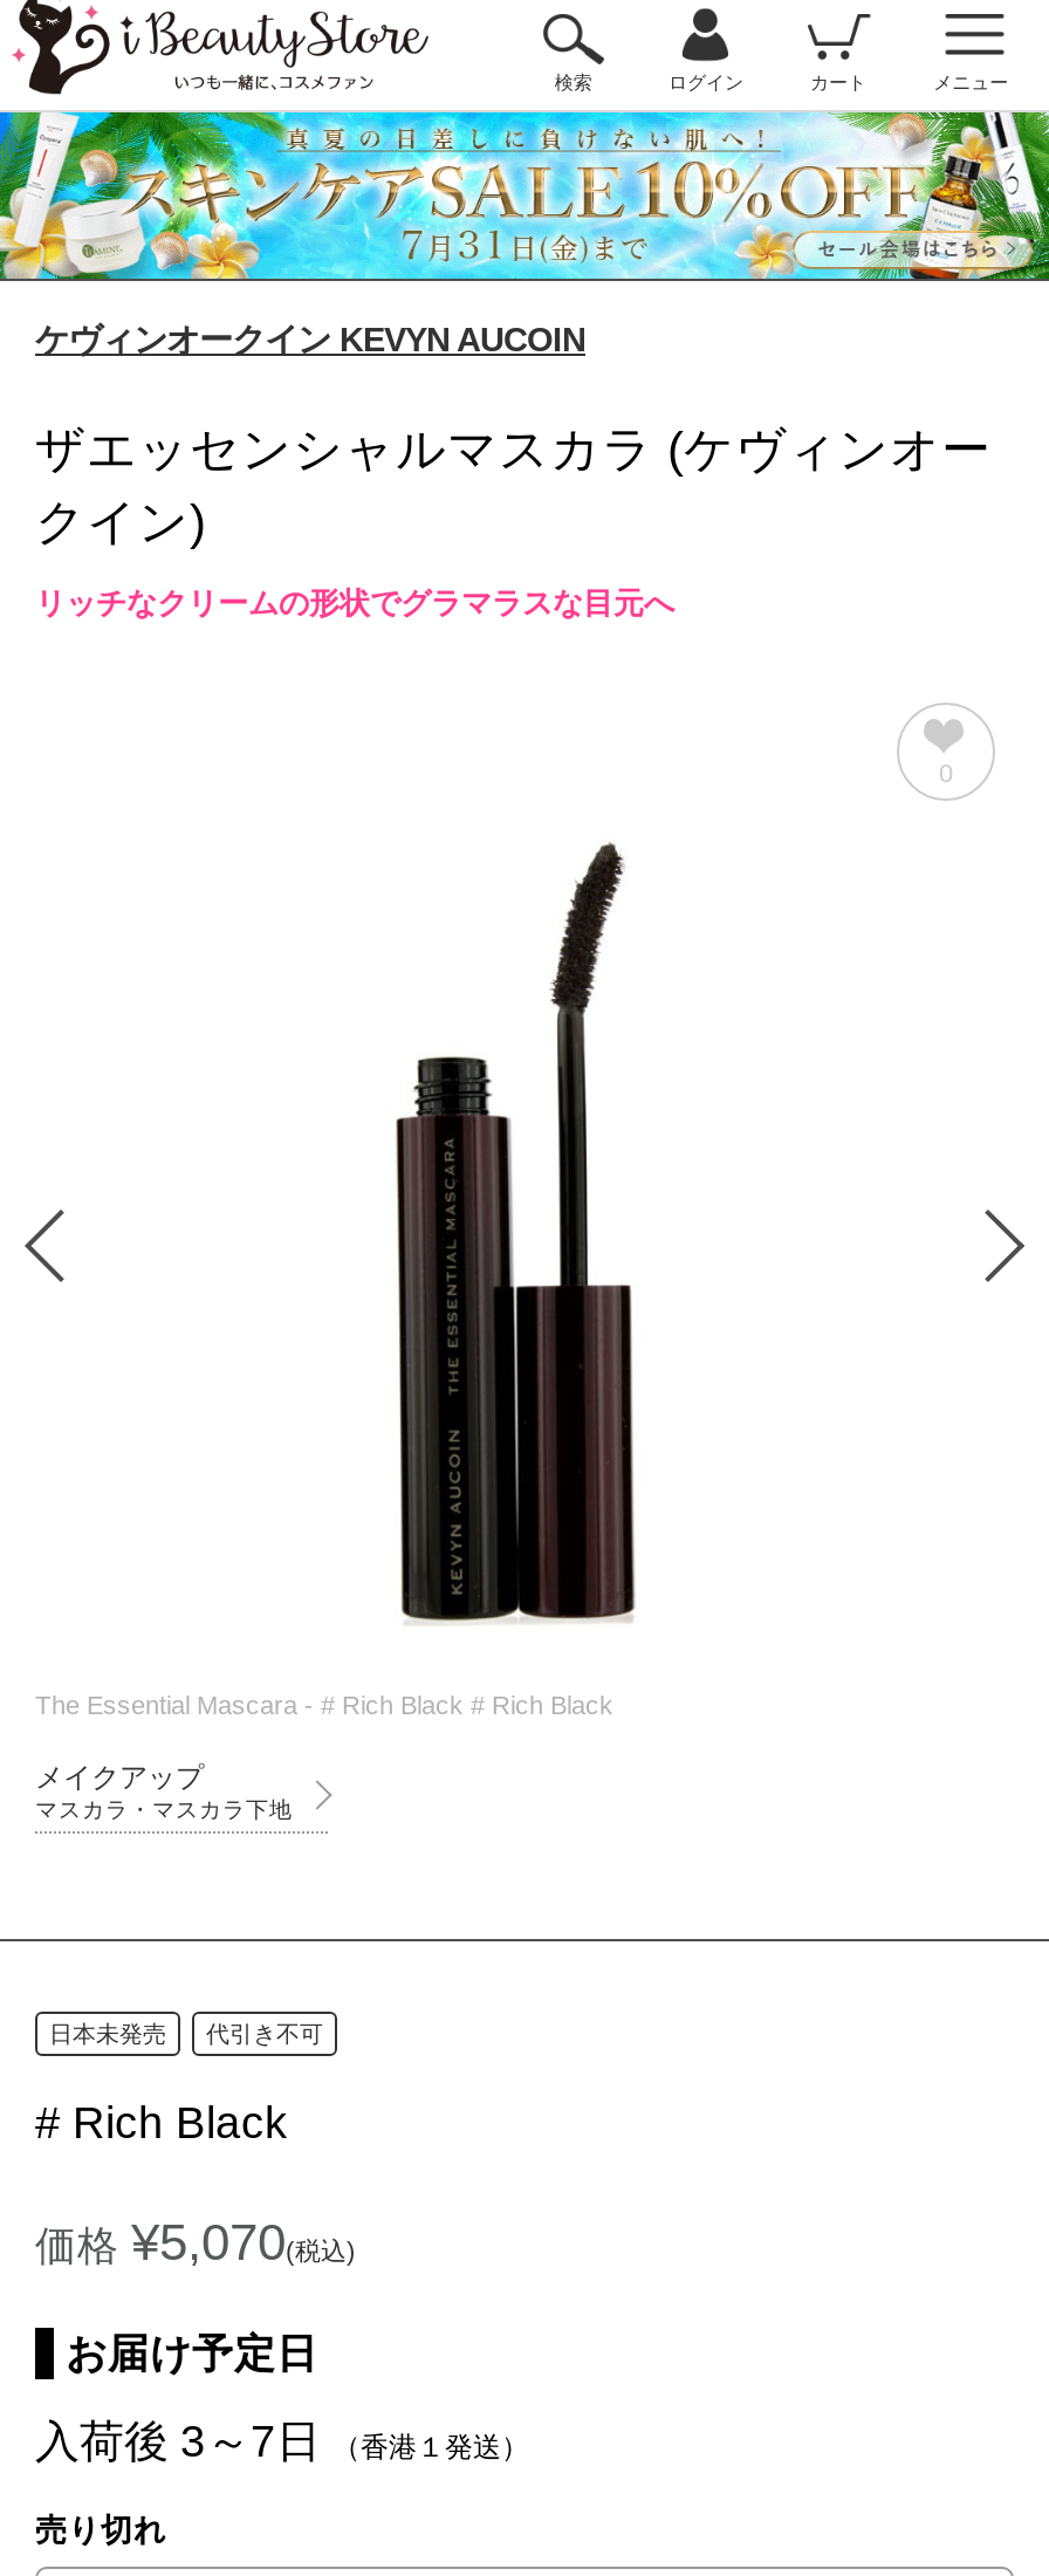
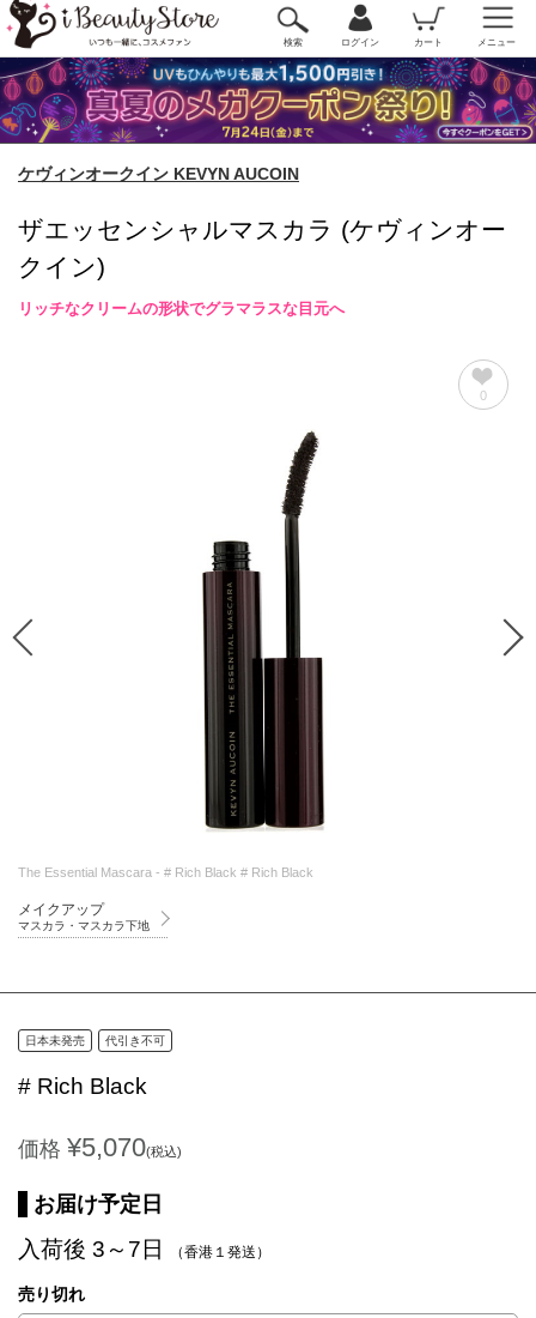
[7,110,1042,281] [image] -> [4,56,532,144] [image]

